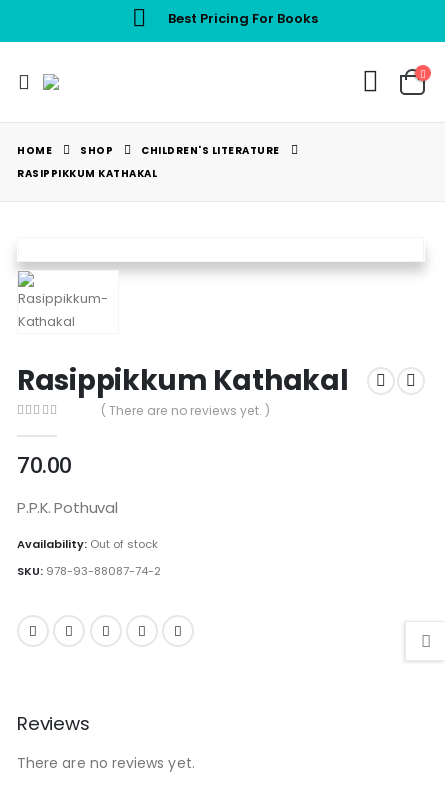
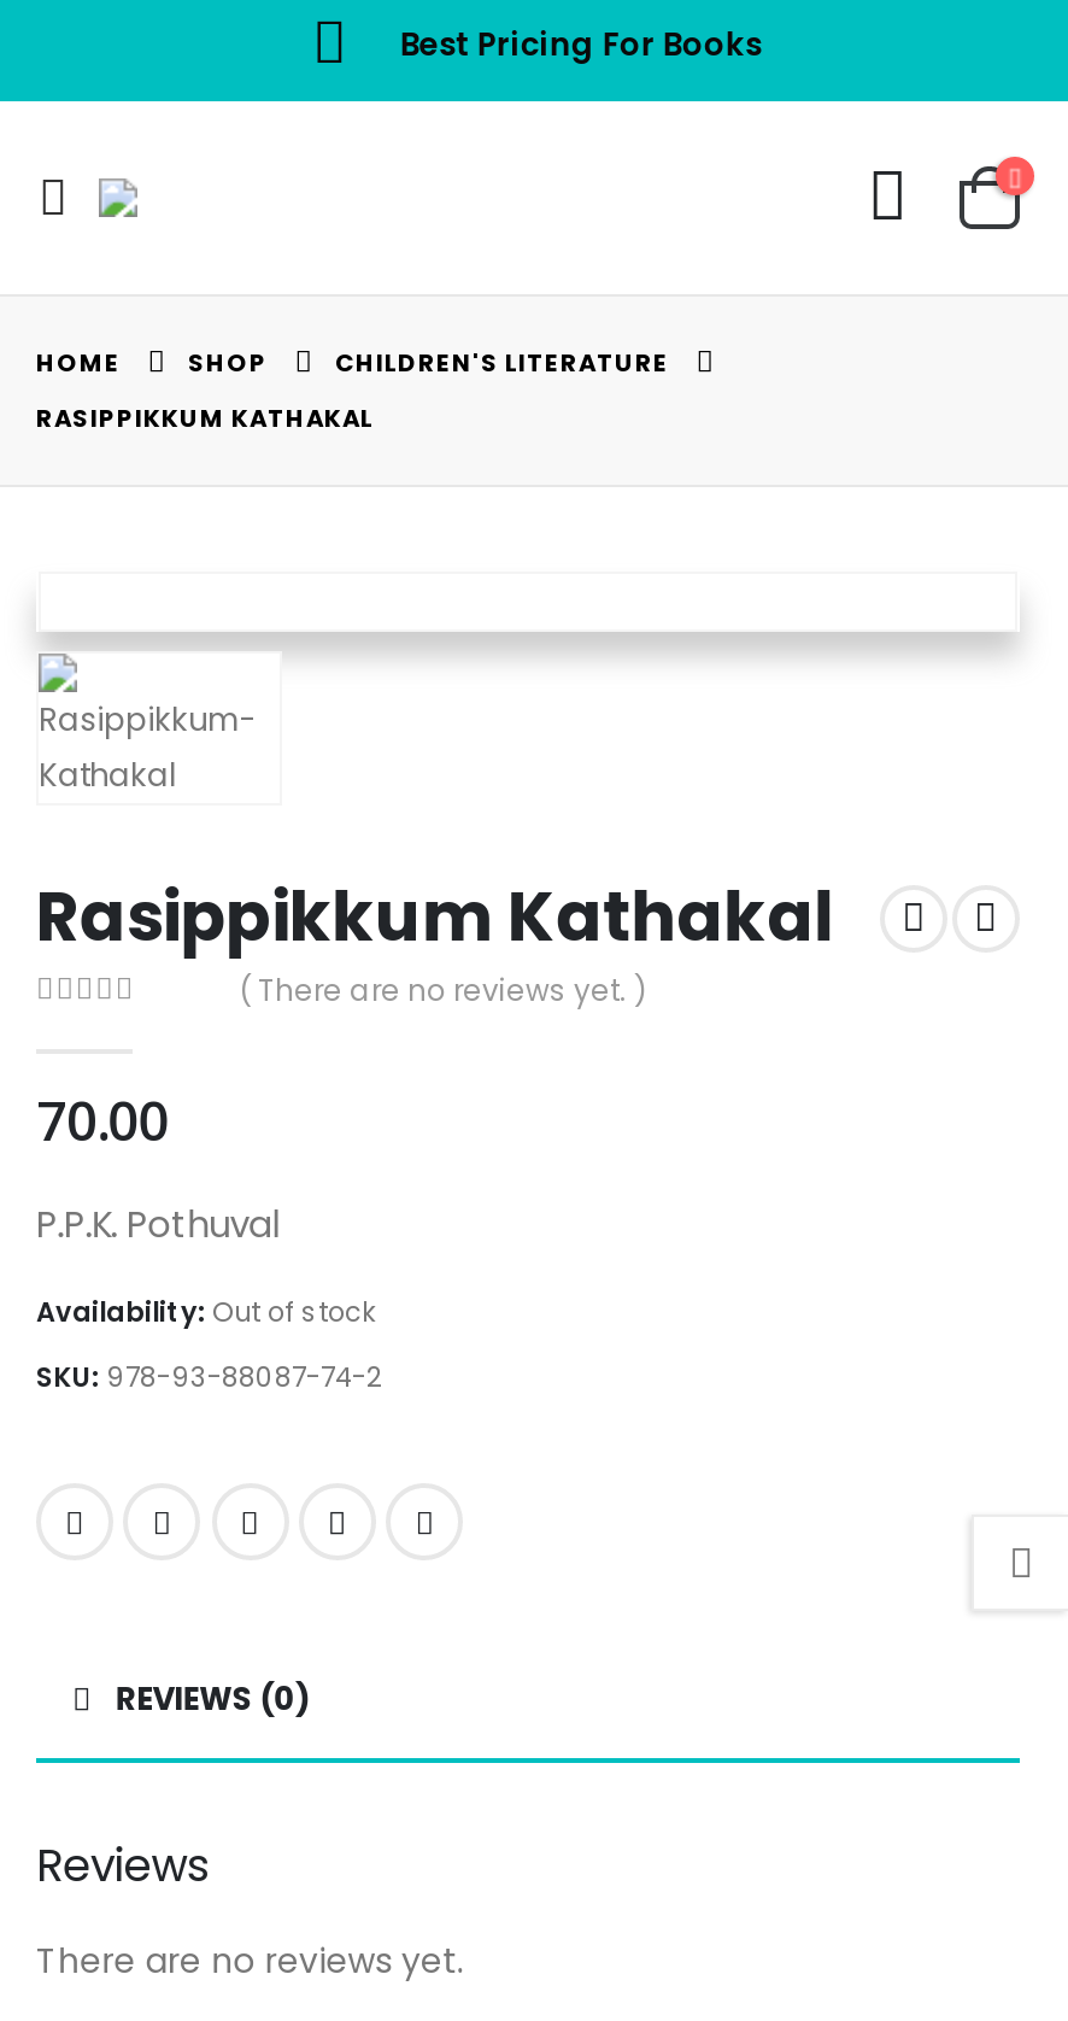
none -> [115,1676,309,1721] REVIEWS (0)

